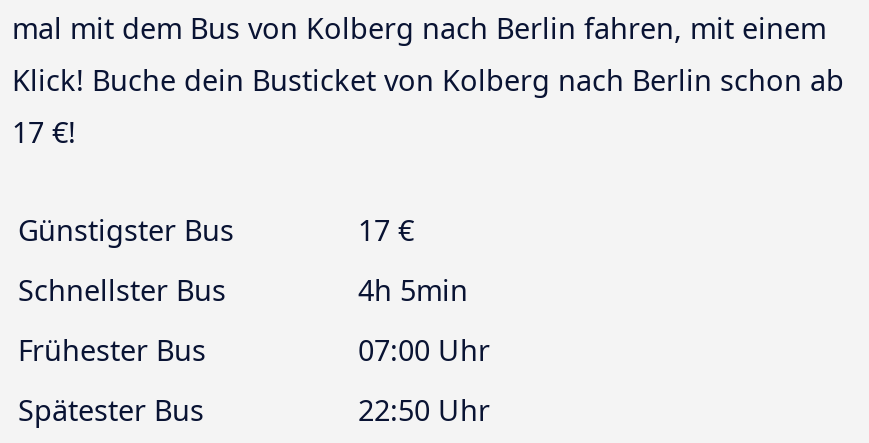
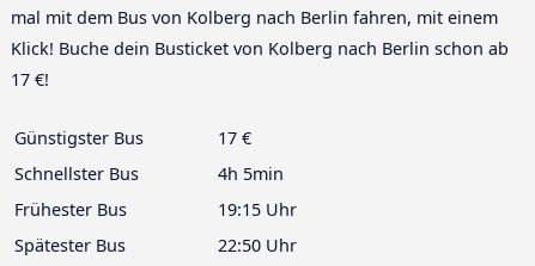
[358,331,490,369] 07:00 Uhr -> [218,198,297,221] 19:15 Uhr

